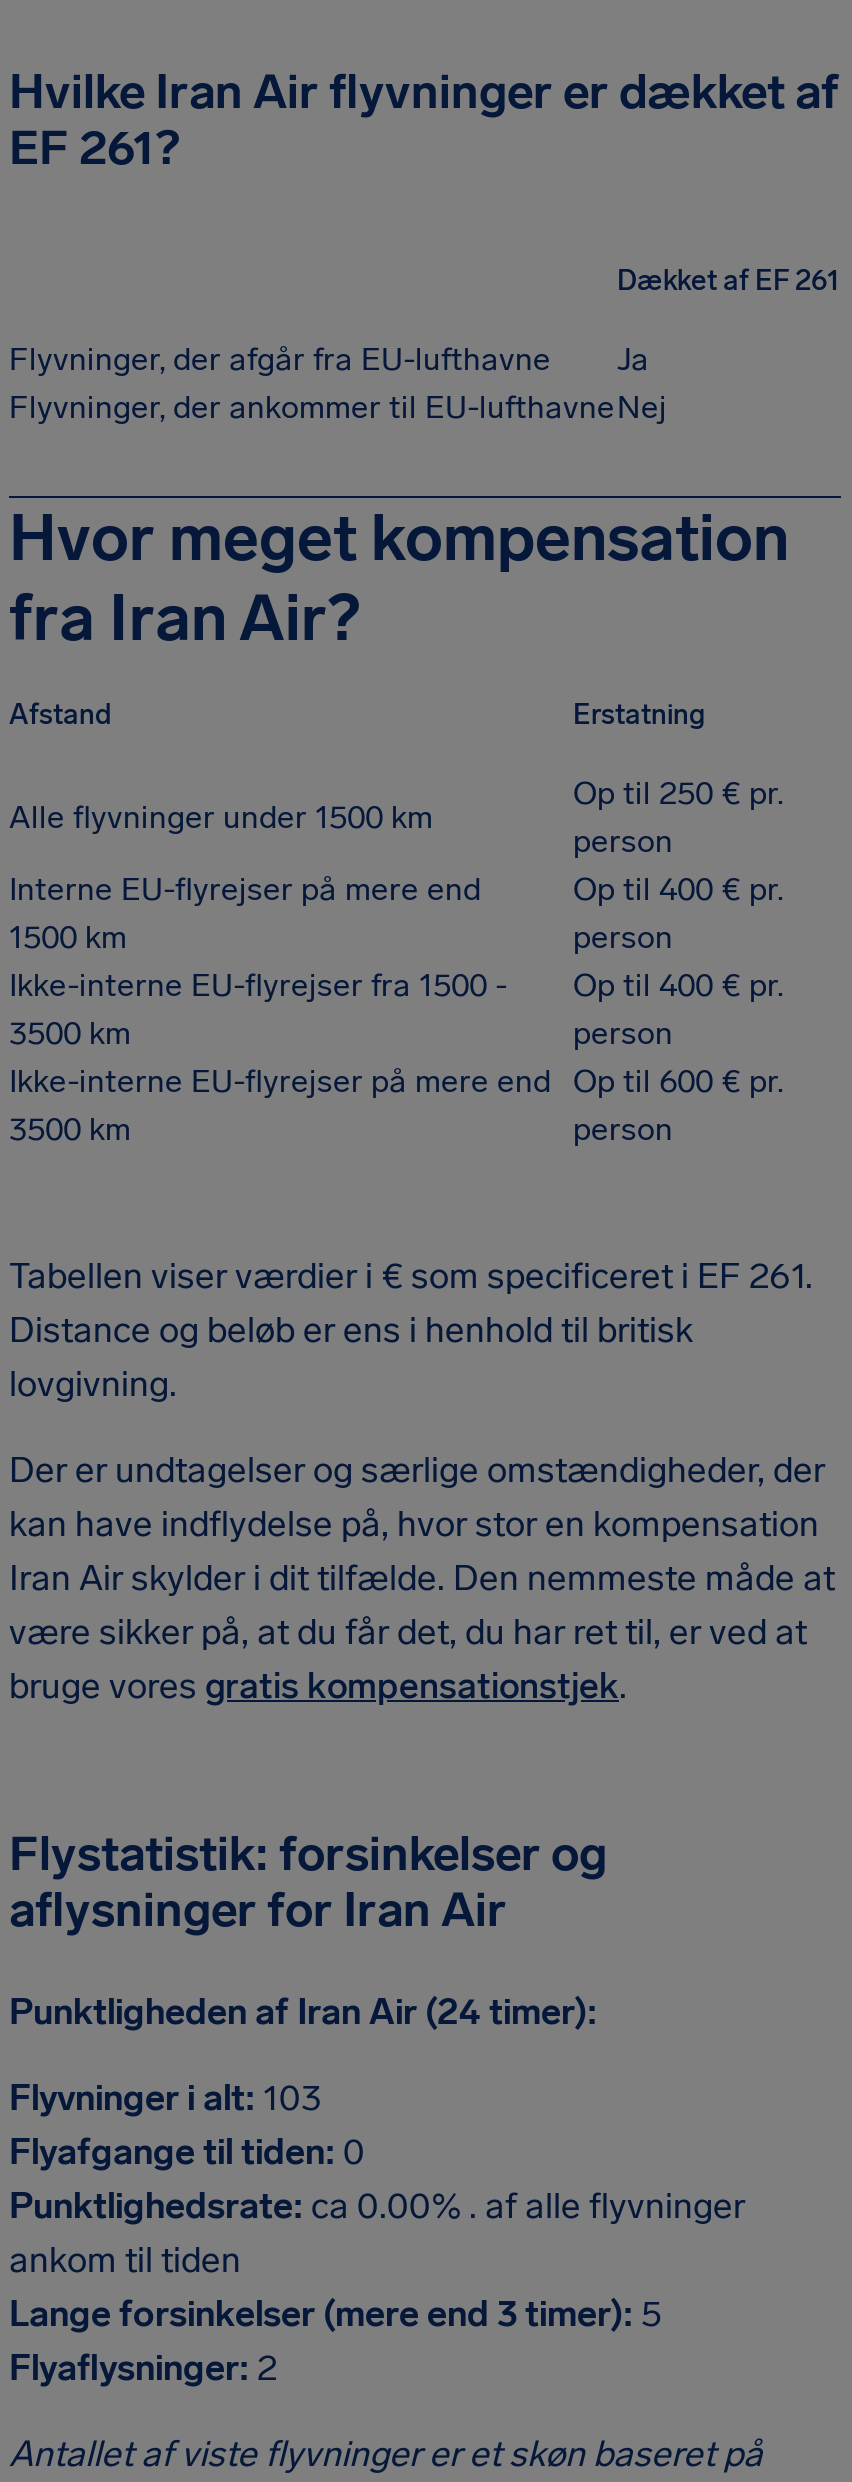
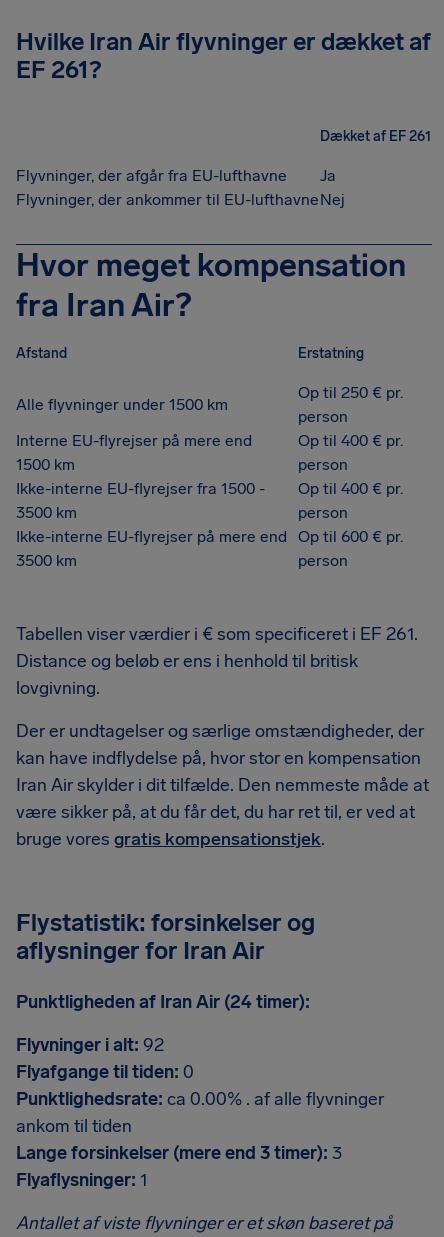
[9,2076,321,2120] Flyvninger i alt: 103 -> [16,1034,164,1056] Flyvninger i alt: 92
[9,2292,663,2336] Lange forsinkelser (mere end 3 timer): 5 -> [16,1142,342,1164] Lange forsinkelser (mere end 3 timer): 3
[9,2346,277,2390] Flyaflysninger: 2 -> [16,1169,148,1191] Flyaflysninger: 1

